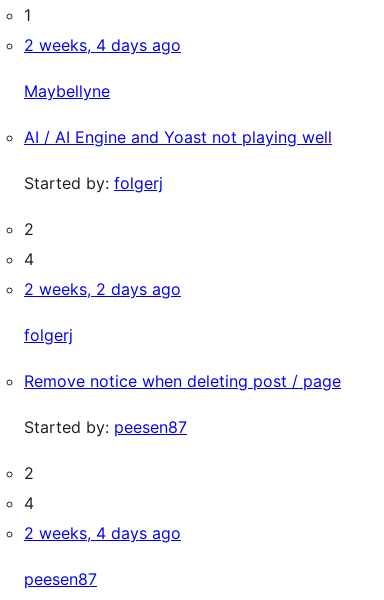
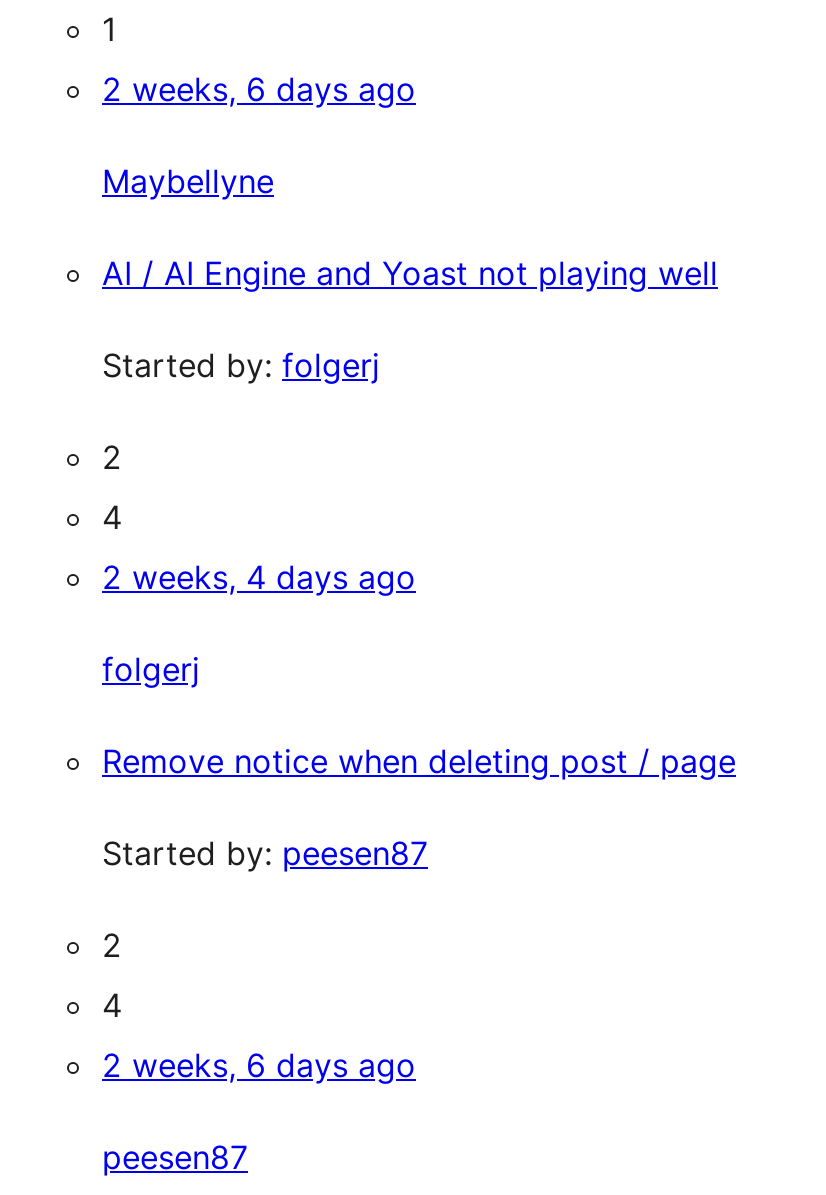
[24,35,181,55] 2 weeks, 4 days ago -> [102,69,416,109] 2 weeks, 6 days ago
[24,279,181,299] 2 weeks, 2 days ago -> [102,557,416,597] 2 weeks, 4 days ago
[24,523,181,543] 2 weeks, 4 days ago -> [102,1045,416,1085] 2 weeks, 6 days ago

